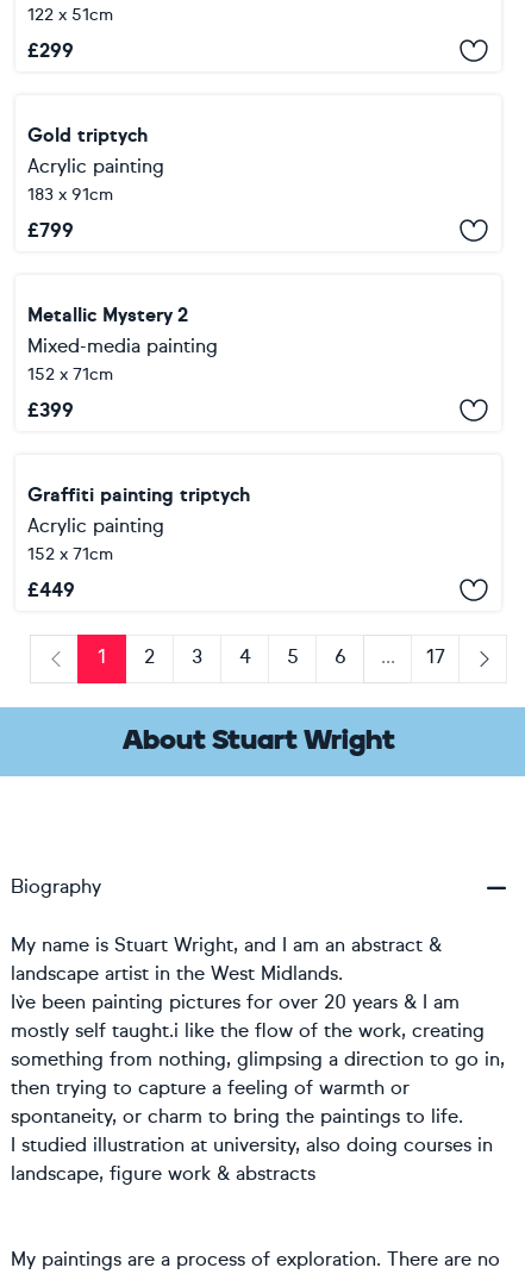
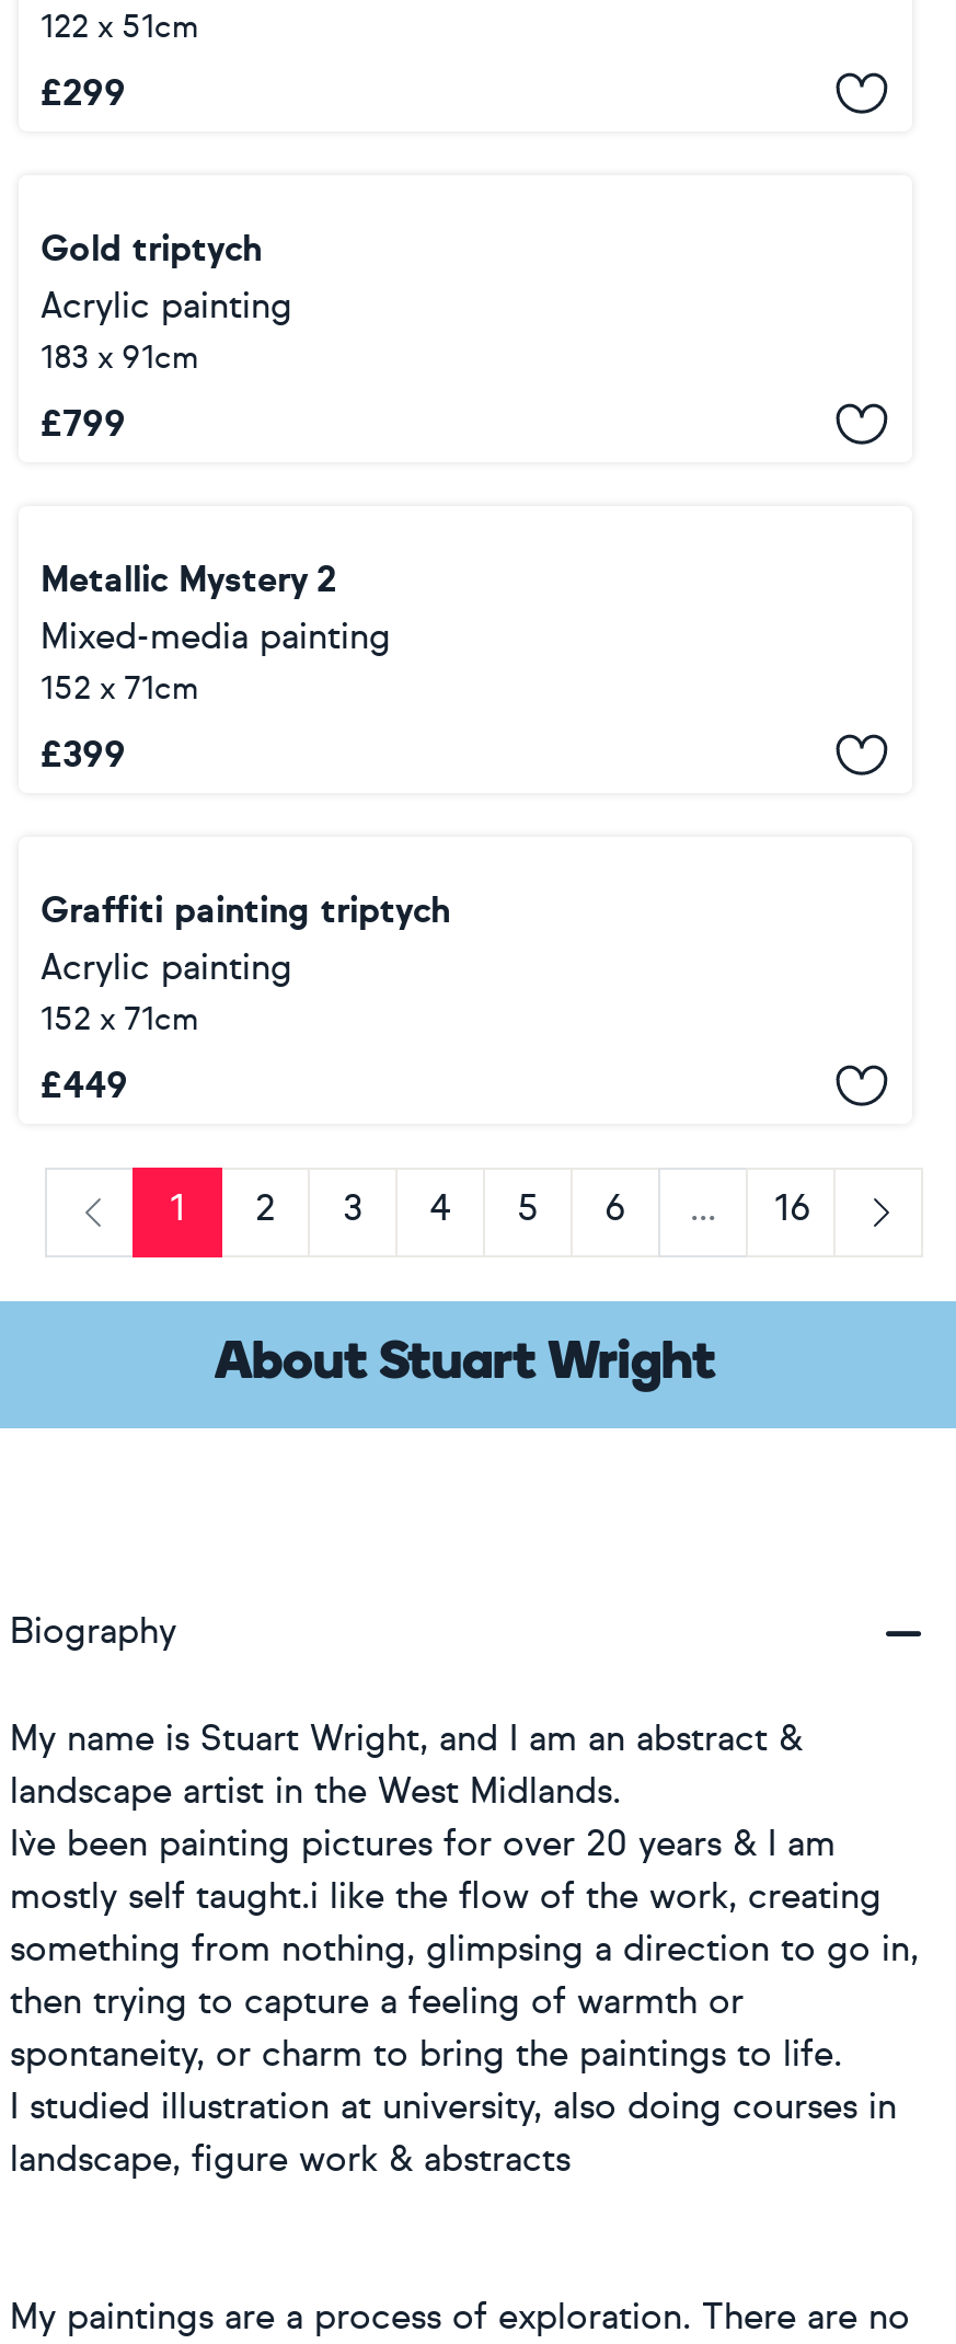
[426,645,445,668] 17 -> [774,1187,811,1229] 16

